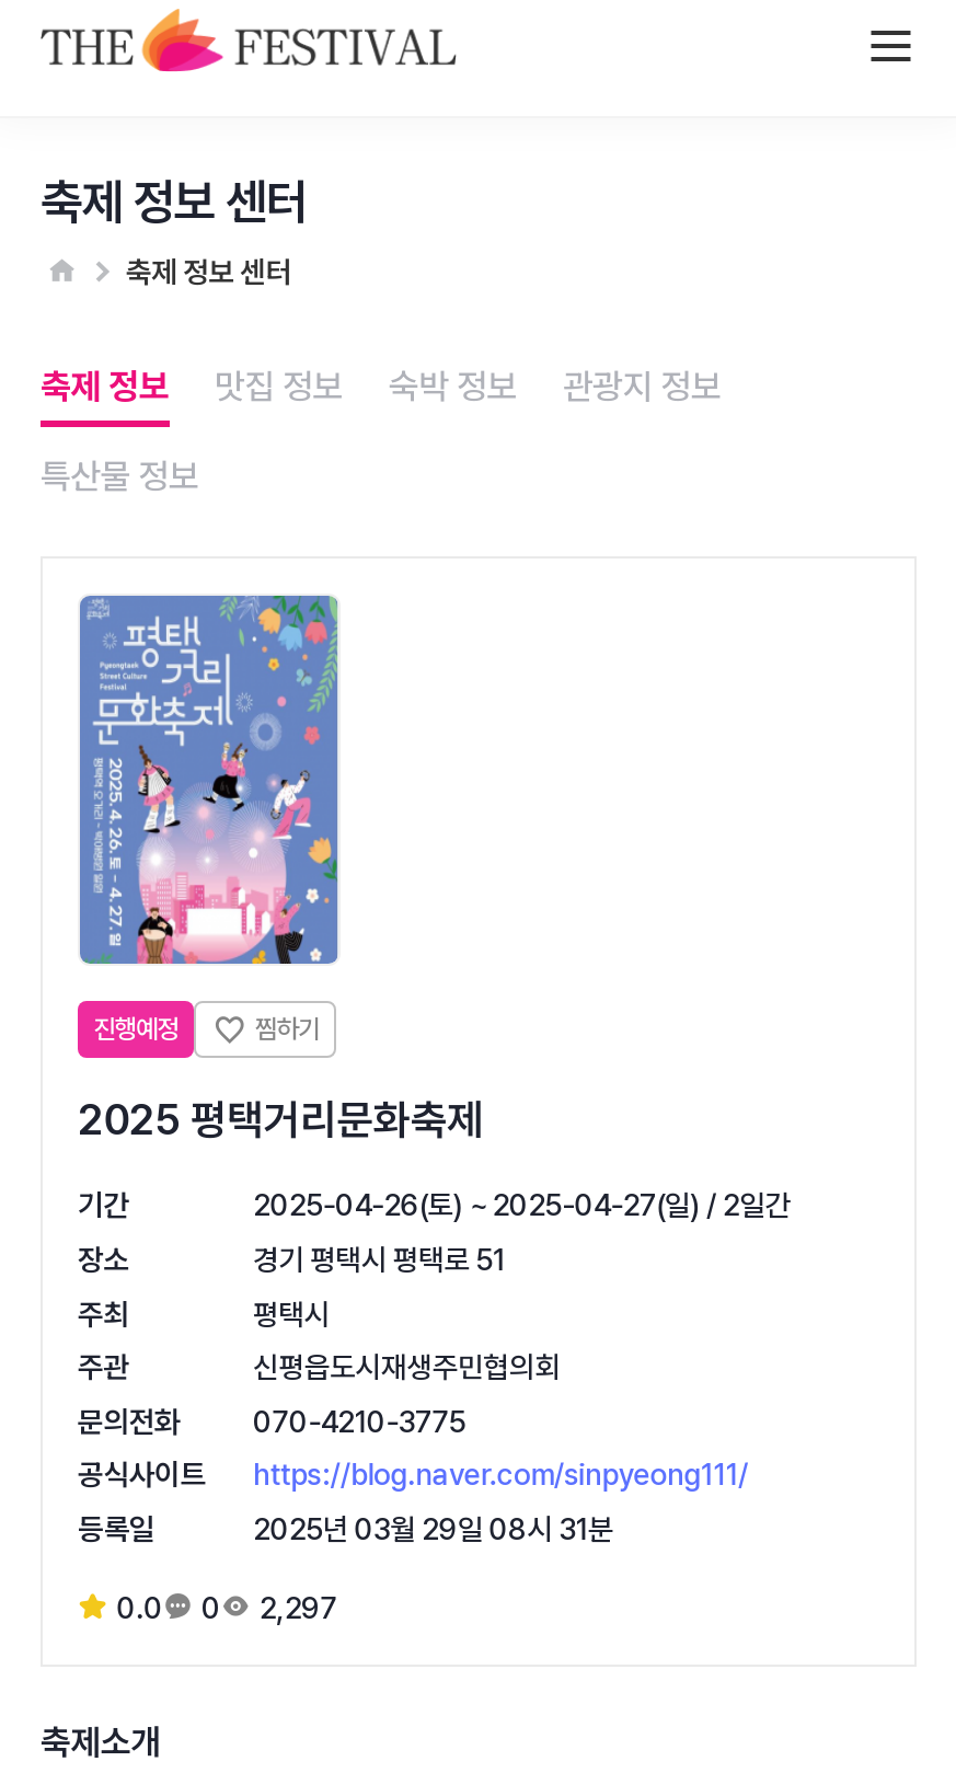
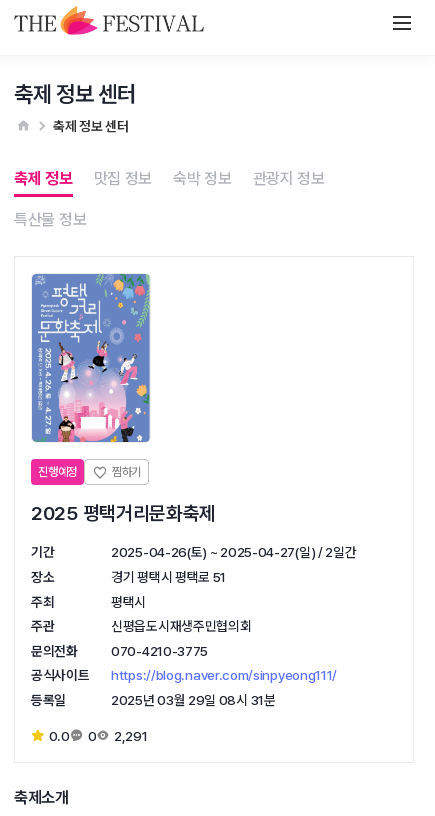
[117,1590,337,1625] 0.0 0 2,297 -> [49,728,147,744] 0.0 0 2,291

